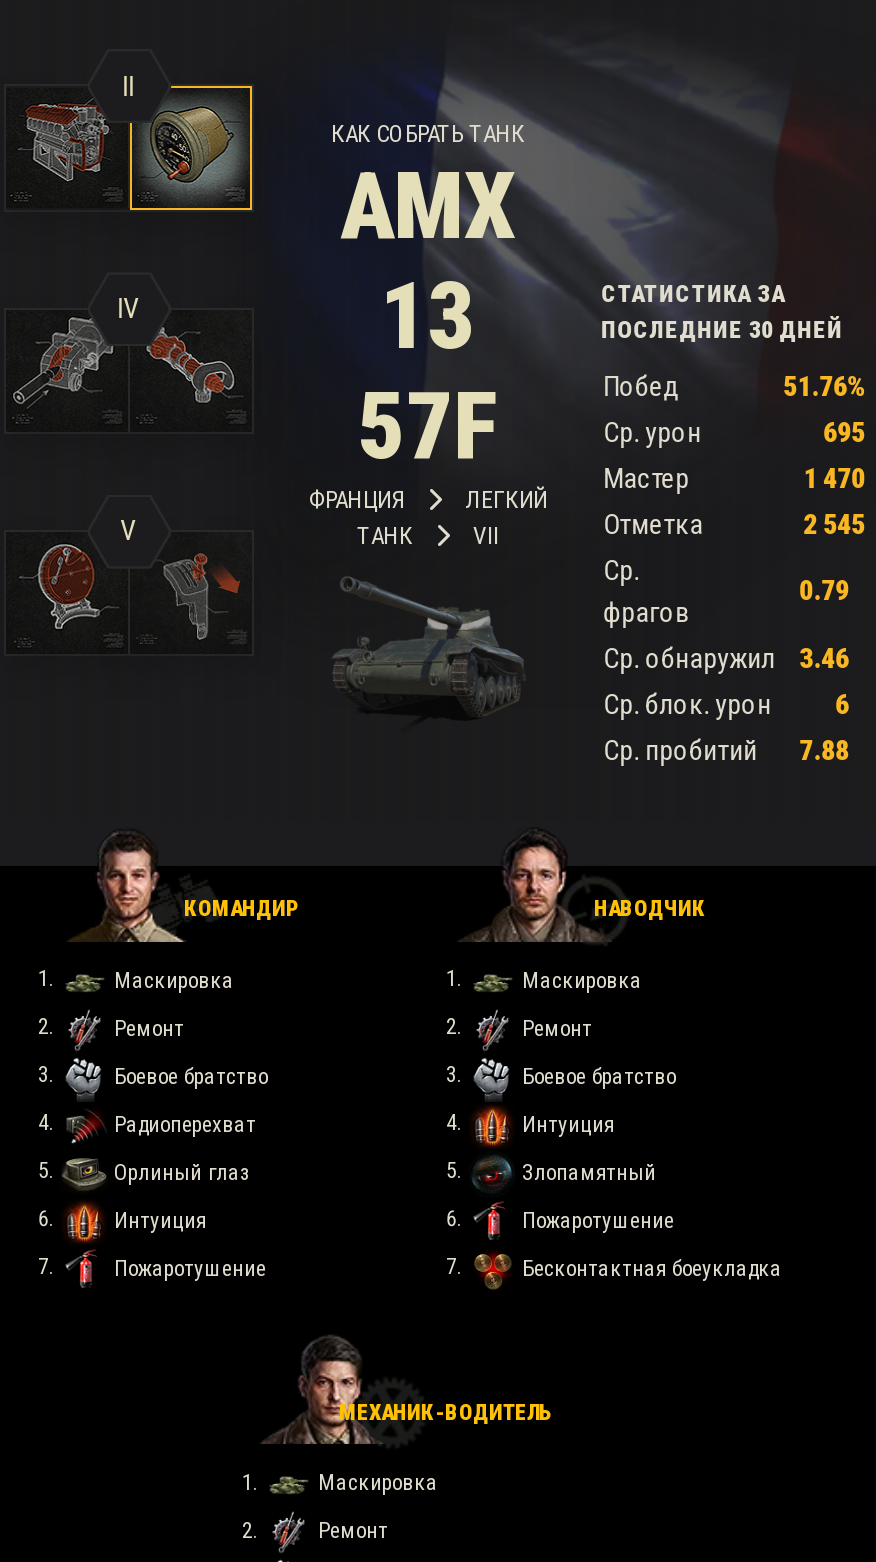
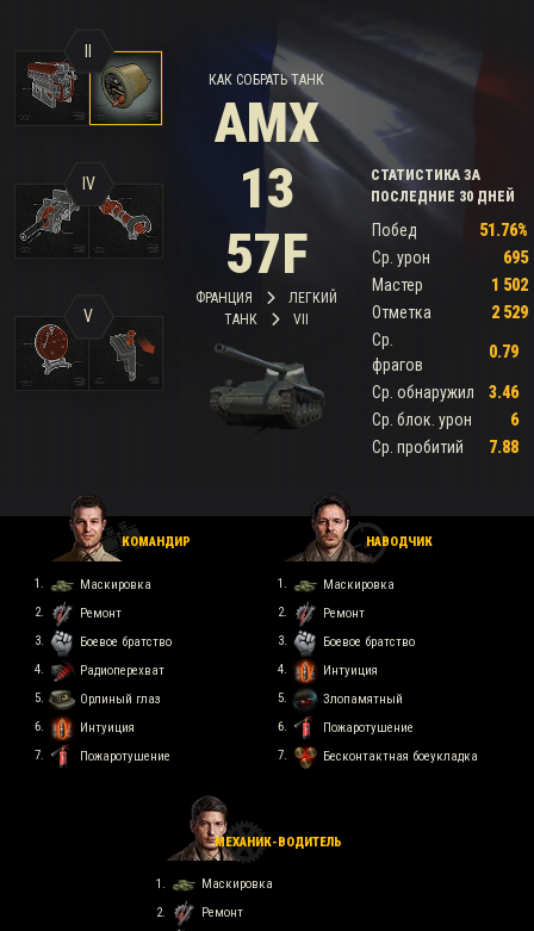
[803,462,865,494] 1 470 -> [491,275,528,294] 1 502
[803,508,865,540] 2 545 -> [491,303,528,322] 2 529

